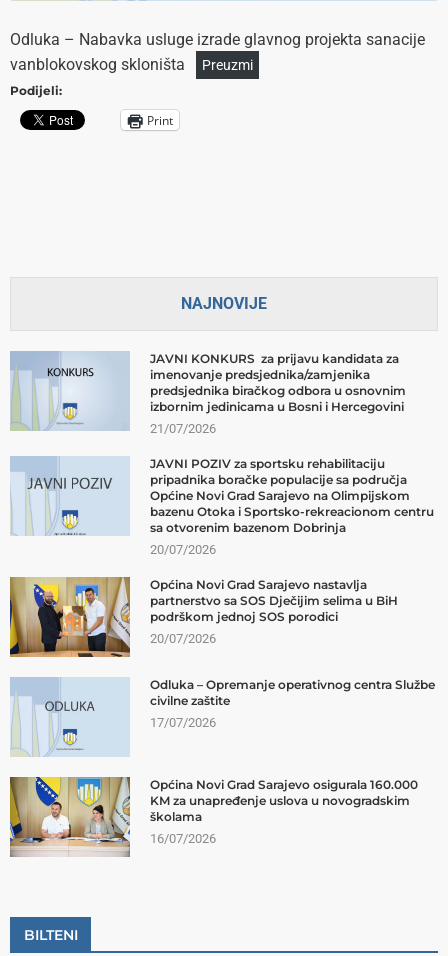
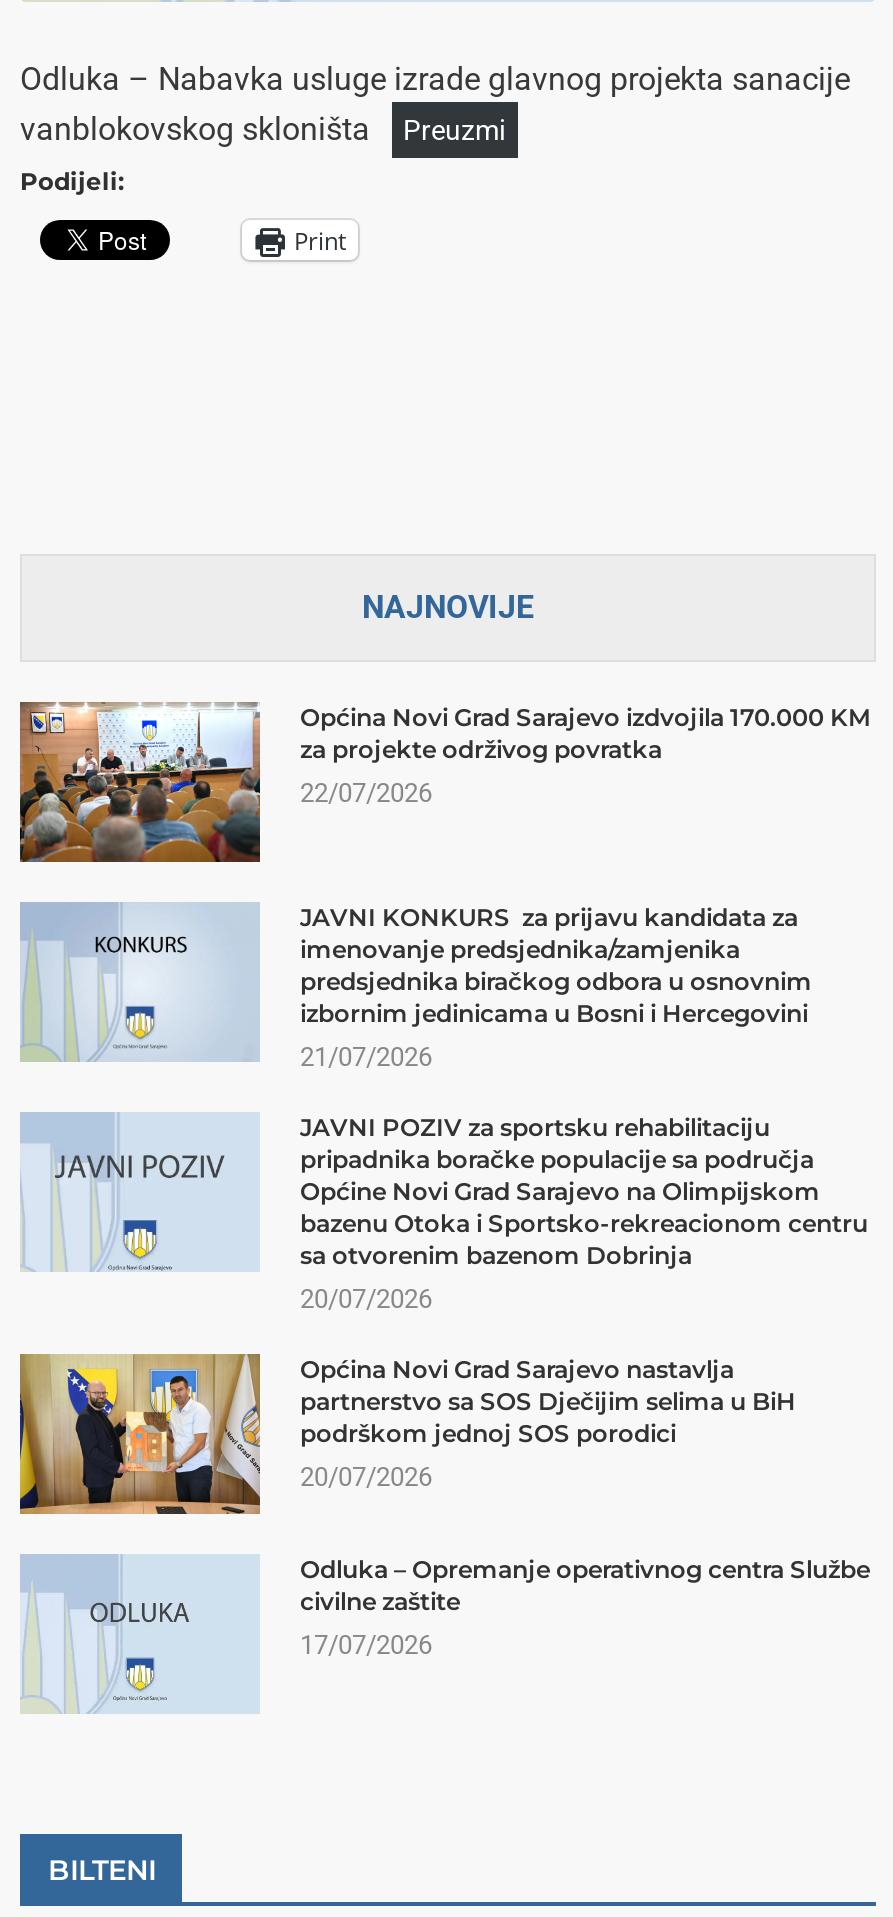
none -> [18,700,870,864] [image] | Općina Novi Grad Sarajevo izdvojila 170.000 KM | za projekte održivog povratka | 22/07/2026
moved [12,351,435,730] -> [24,903,870,1661]: [image] | JAVNI KONKURS za prijavu kandidata za | imenovanje predsjednika/zamjenika | ... | civilne zaštite | 17/07/2026
[9,776,418,858] [image] | Općina Novi Grad Sarajevo osigurala 160.000 | KM za unapređenje uslova u novogradskim | školama | 16/07/2026 -> none

